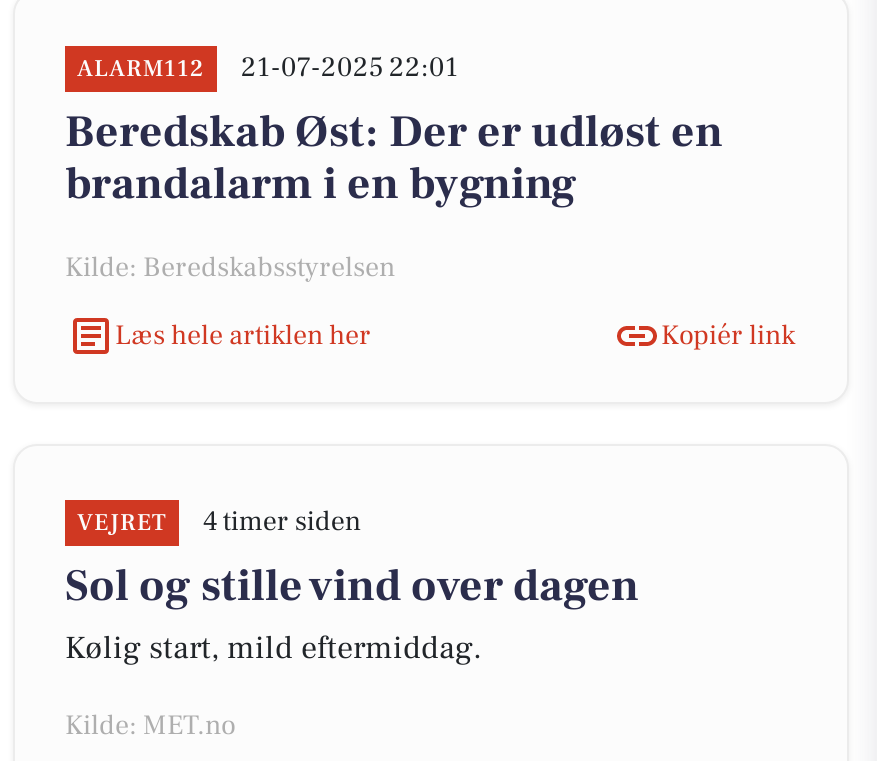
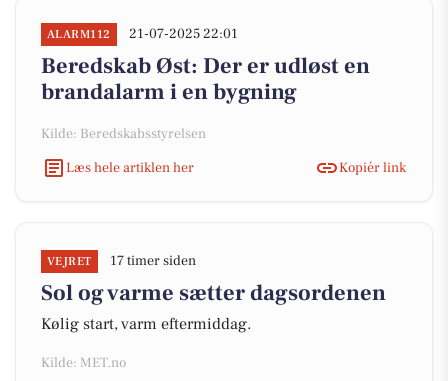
[65,504,639,668] 4 timer siden | Sol og stille vind over dagen | Kølig start, mild eftermiddag. -> [41,252,386,334] 17 timer siden | Sol og varme sætter dagsordenen | Kølig start, varm eftermiddag.

